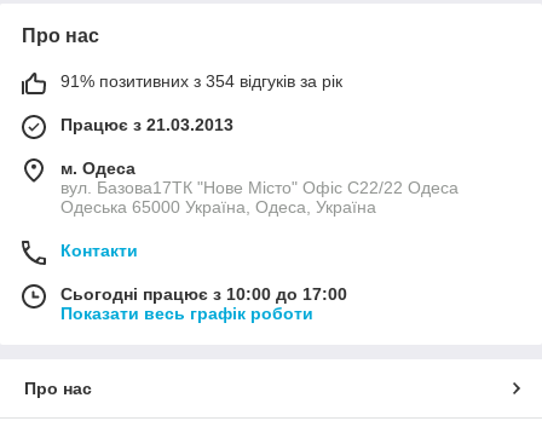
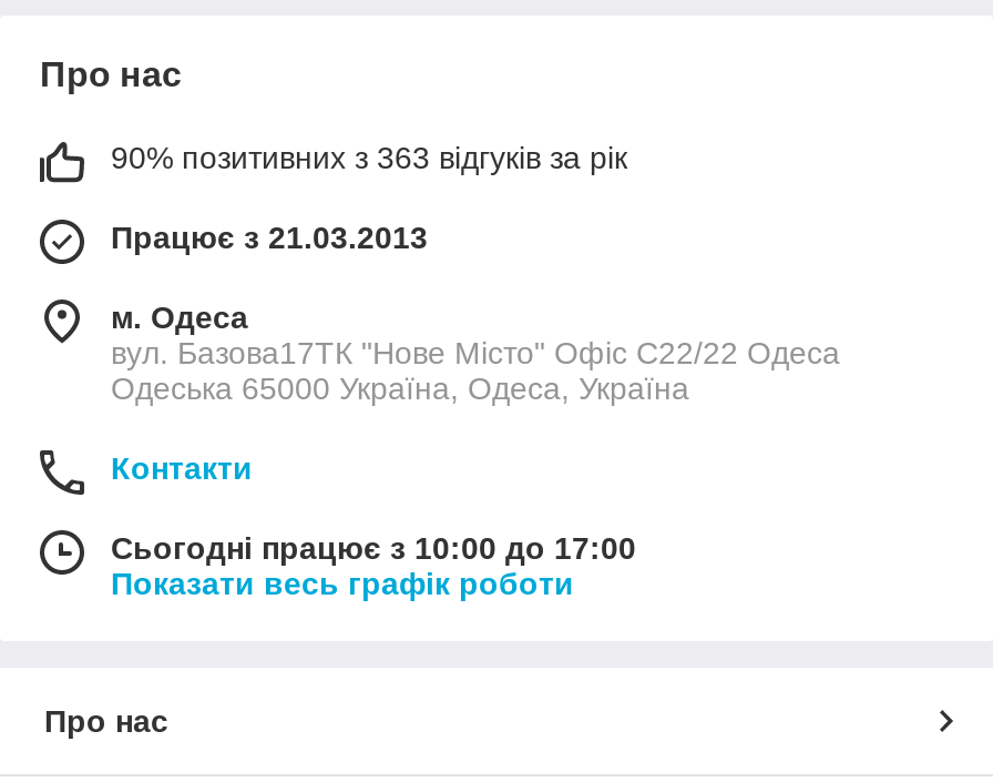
[60,71,342,90] 91% позитивних з 354 відгуків за рік -> [111,139,627,175] 90% позитивних з 363 відгуків за рік

